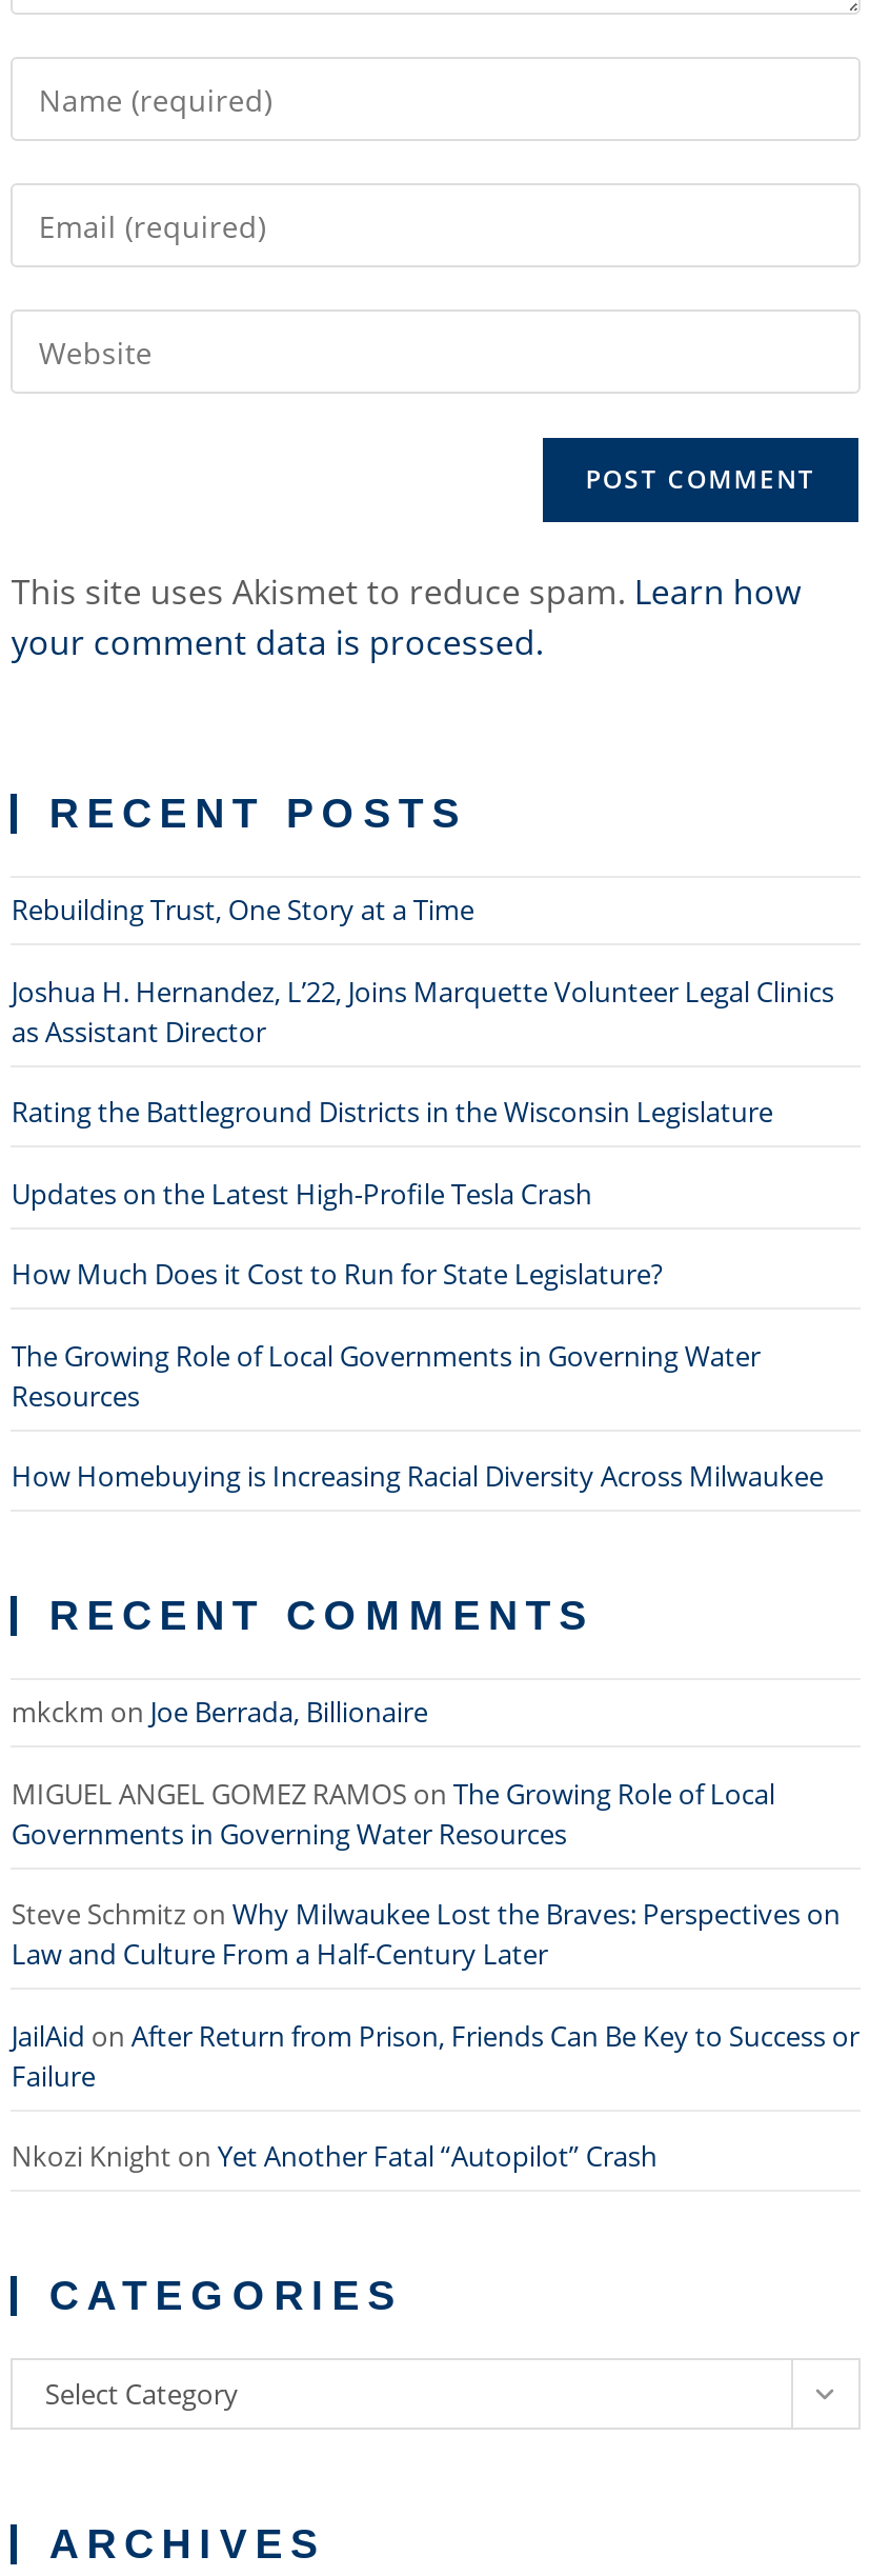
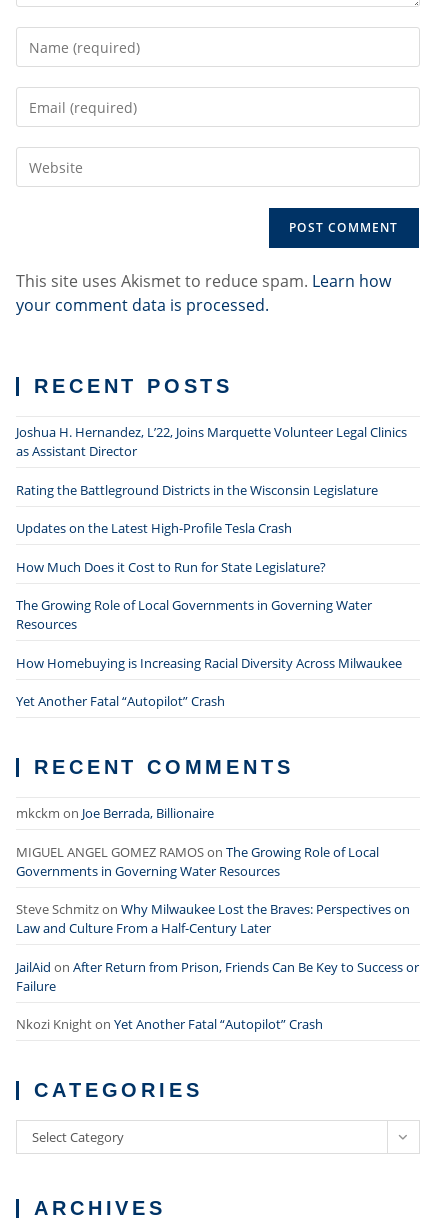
[11,891,474,928] Rebuilding Trust, One Story at a Time -> none
moved [11,972,834,1495] -> [16,423,407,671]: Joshua H. Hernandez, L’22, Joins Marquette Volunteer Legal Clinics | as Assistant Director | Rating the Battleground Districts in the Wisconsin Legislature | Updates on the Latest High-Profile Tesla Crash | How Much Does it Cost to Run for State Legislature? | The Growing Role of Local Governments in Governing Water | Resources | How Homebuying is Increasing Racial Diversity Across Milwaukee
none -> [16,692,225,710] Yet Another Fatal “Autopilot” Crash

